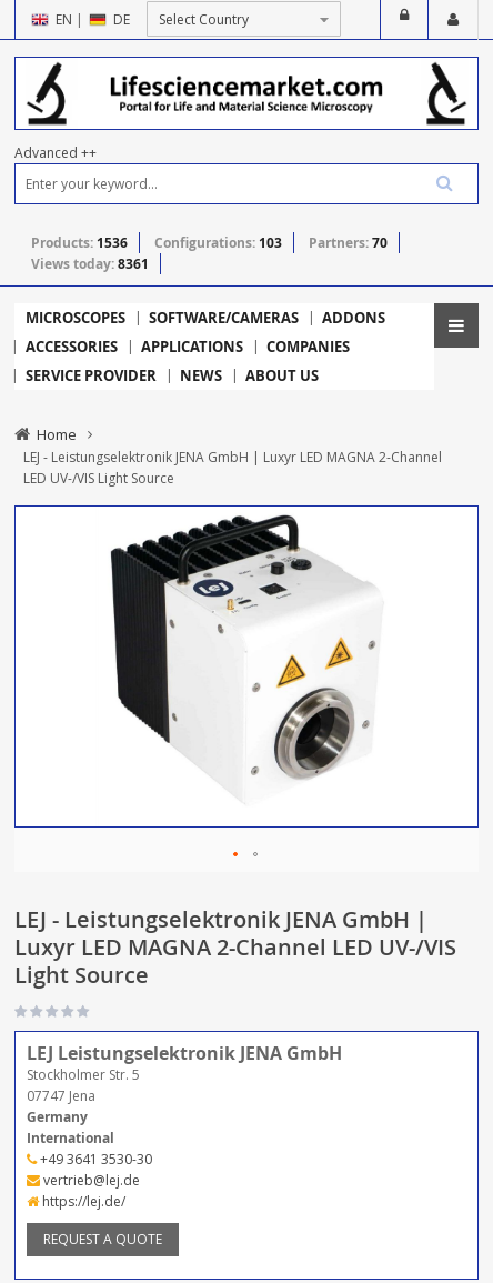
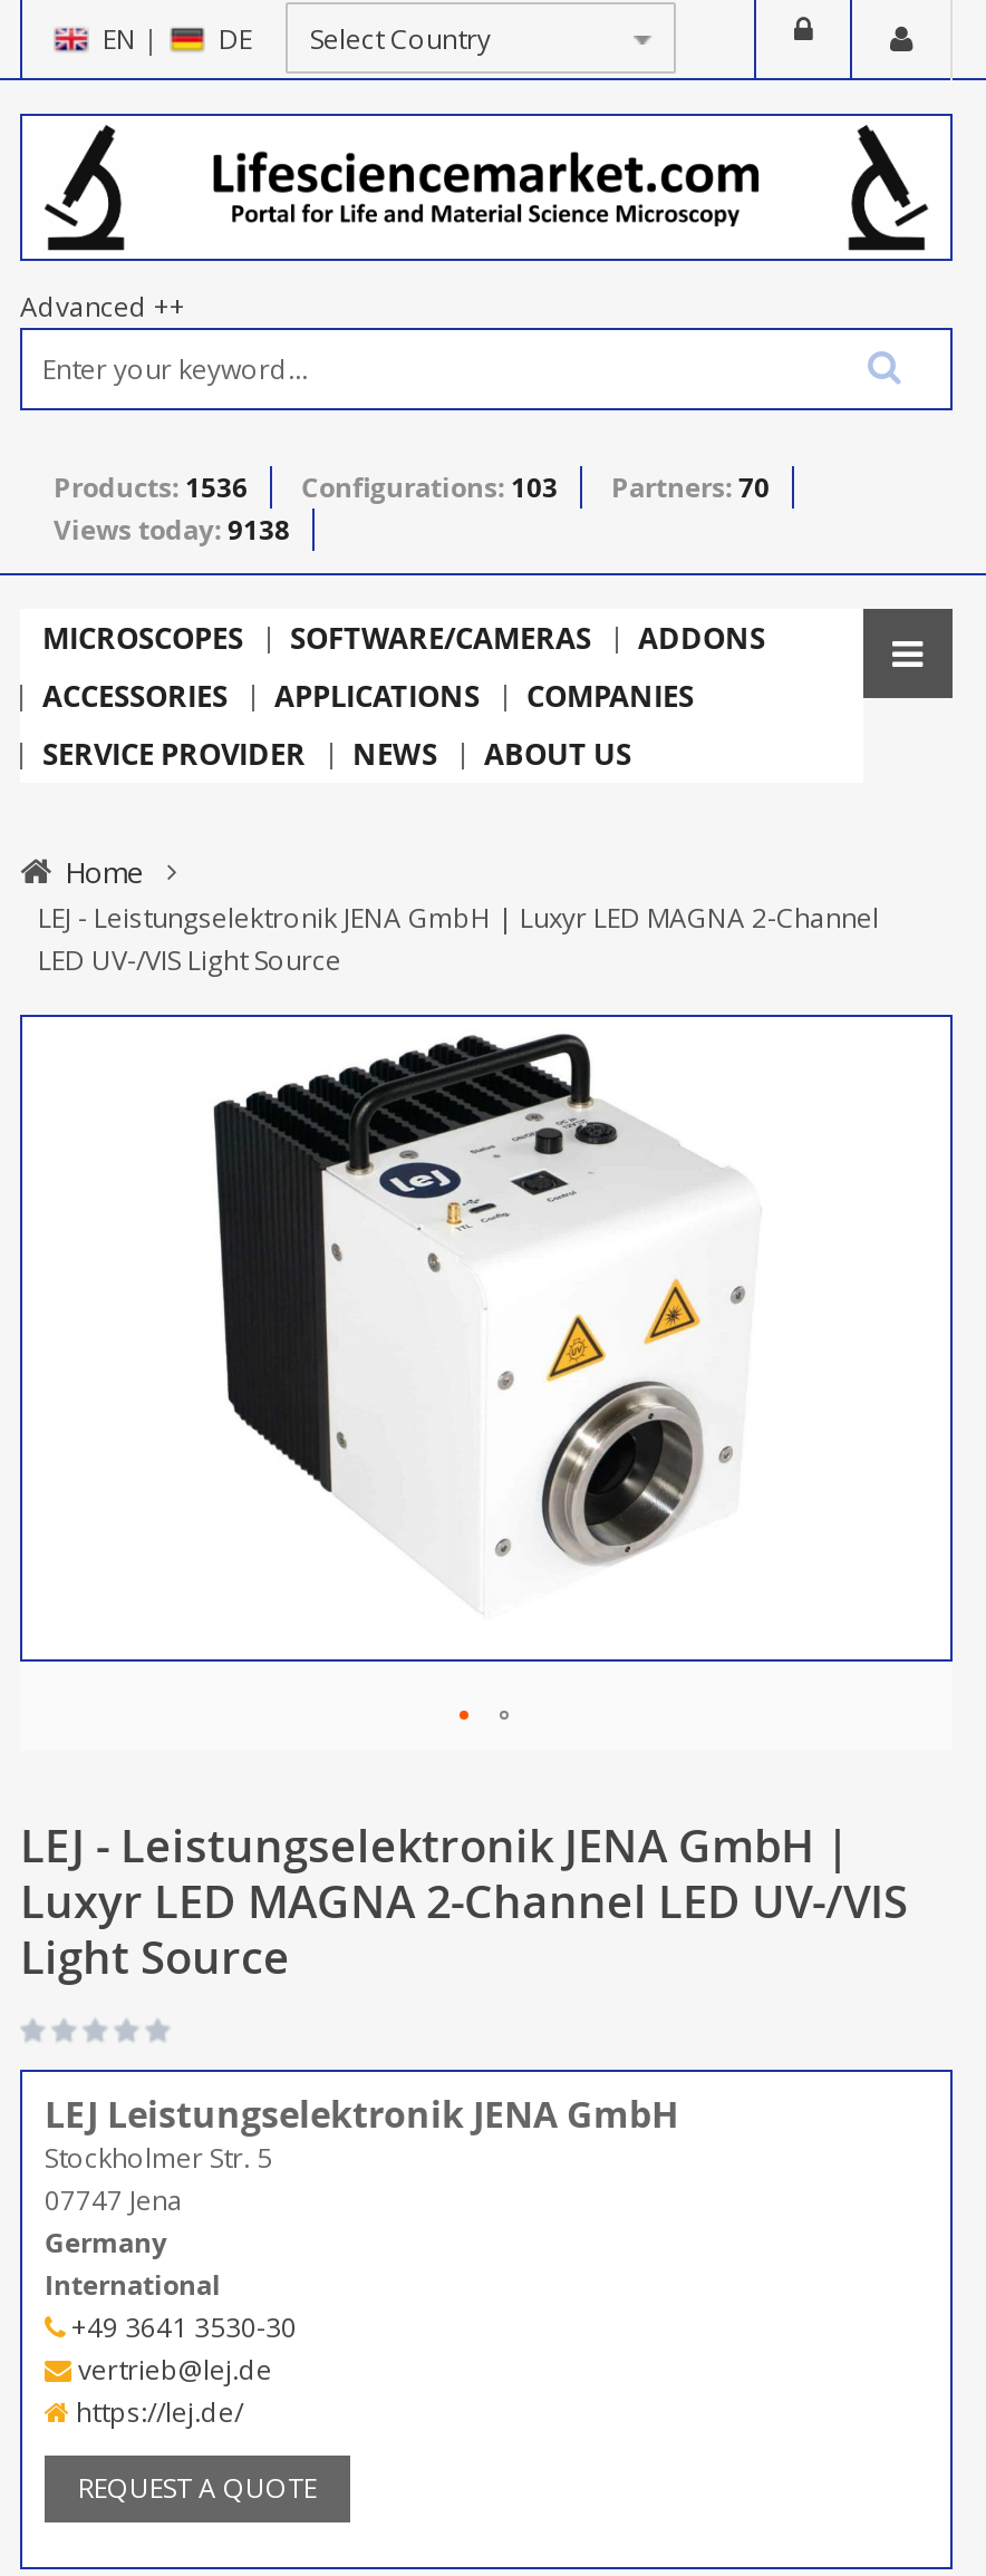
[31,254,149,273] Views today: 8361 -> [54,510,290,548] Views today: 9138

